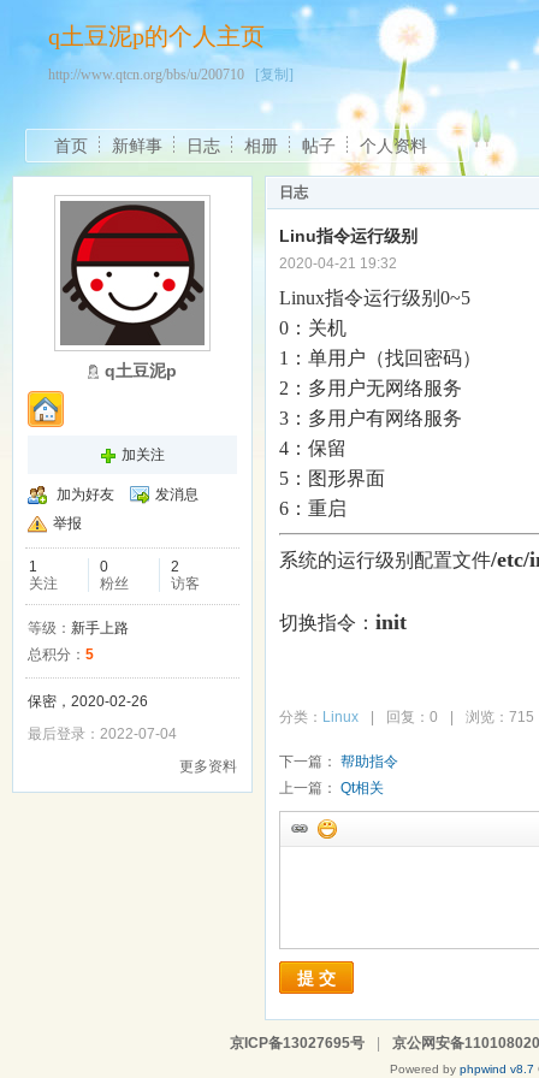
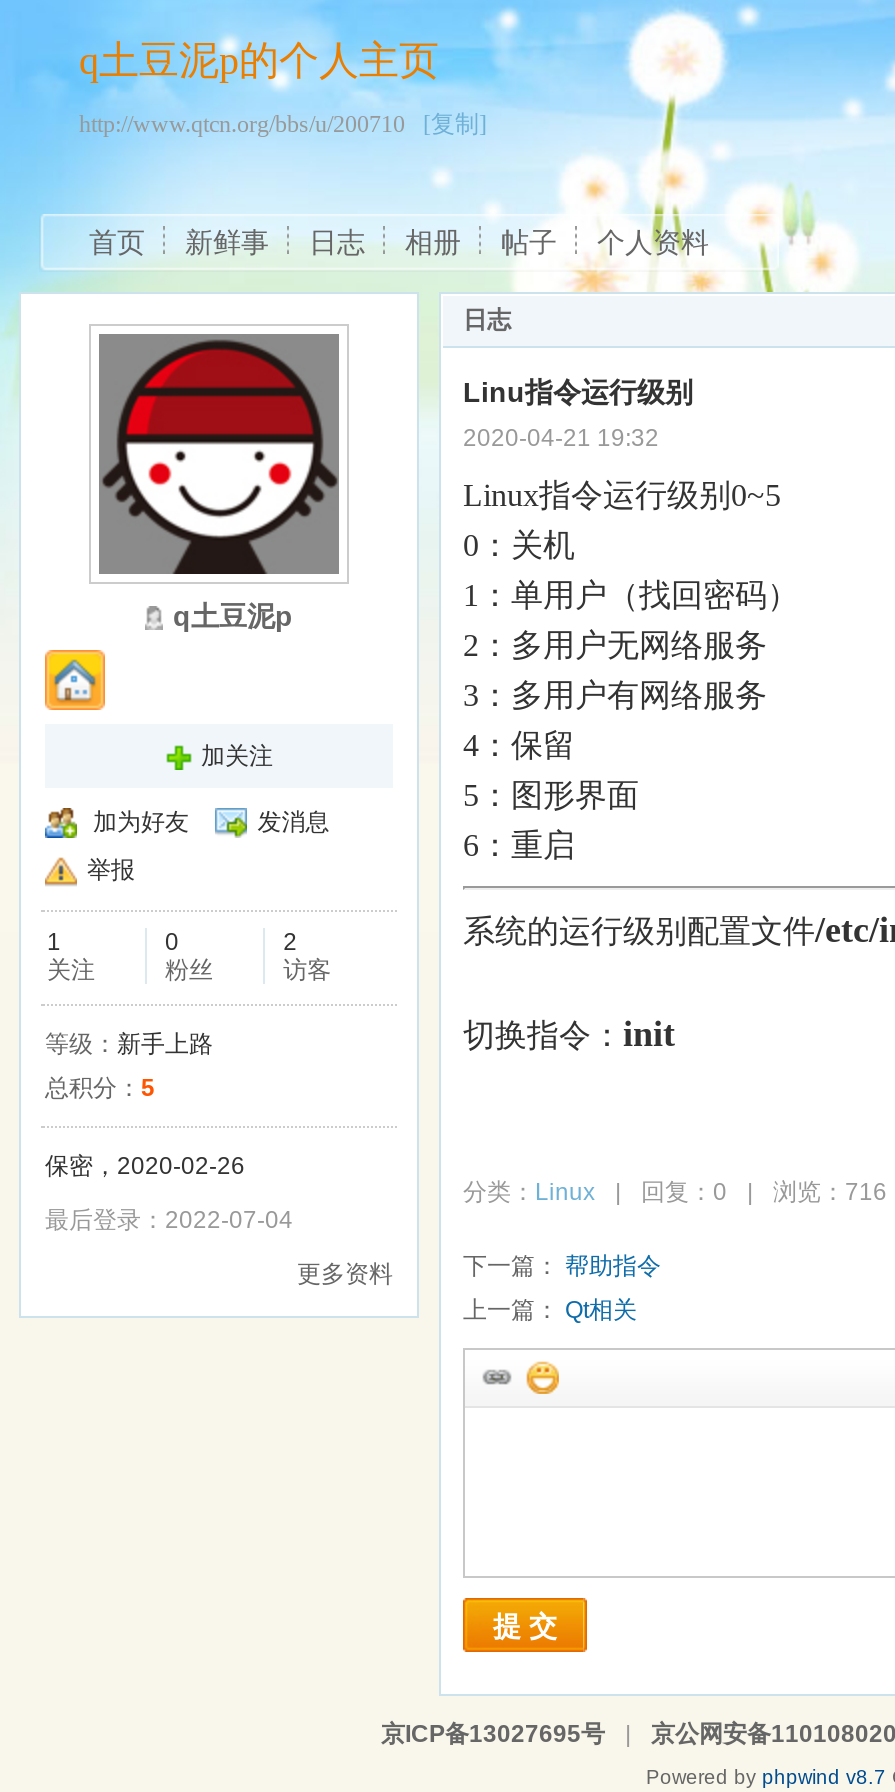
[466,709,534,725] 浏览：715 -> [773,1178,887,1206] 浏览：716

